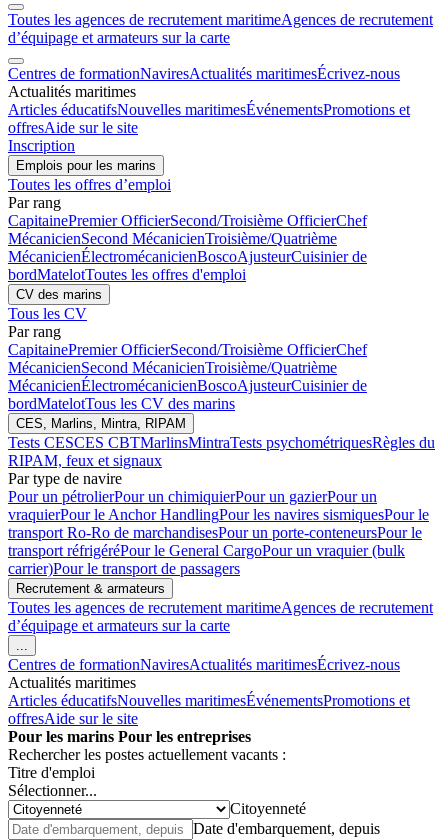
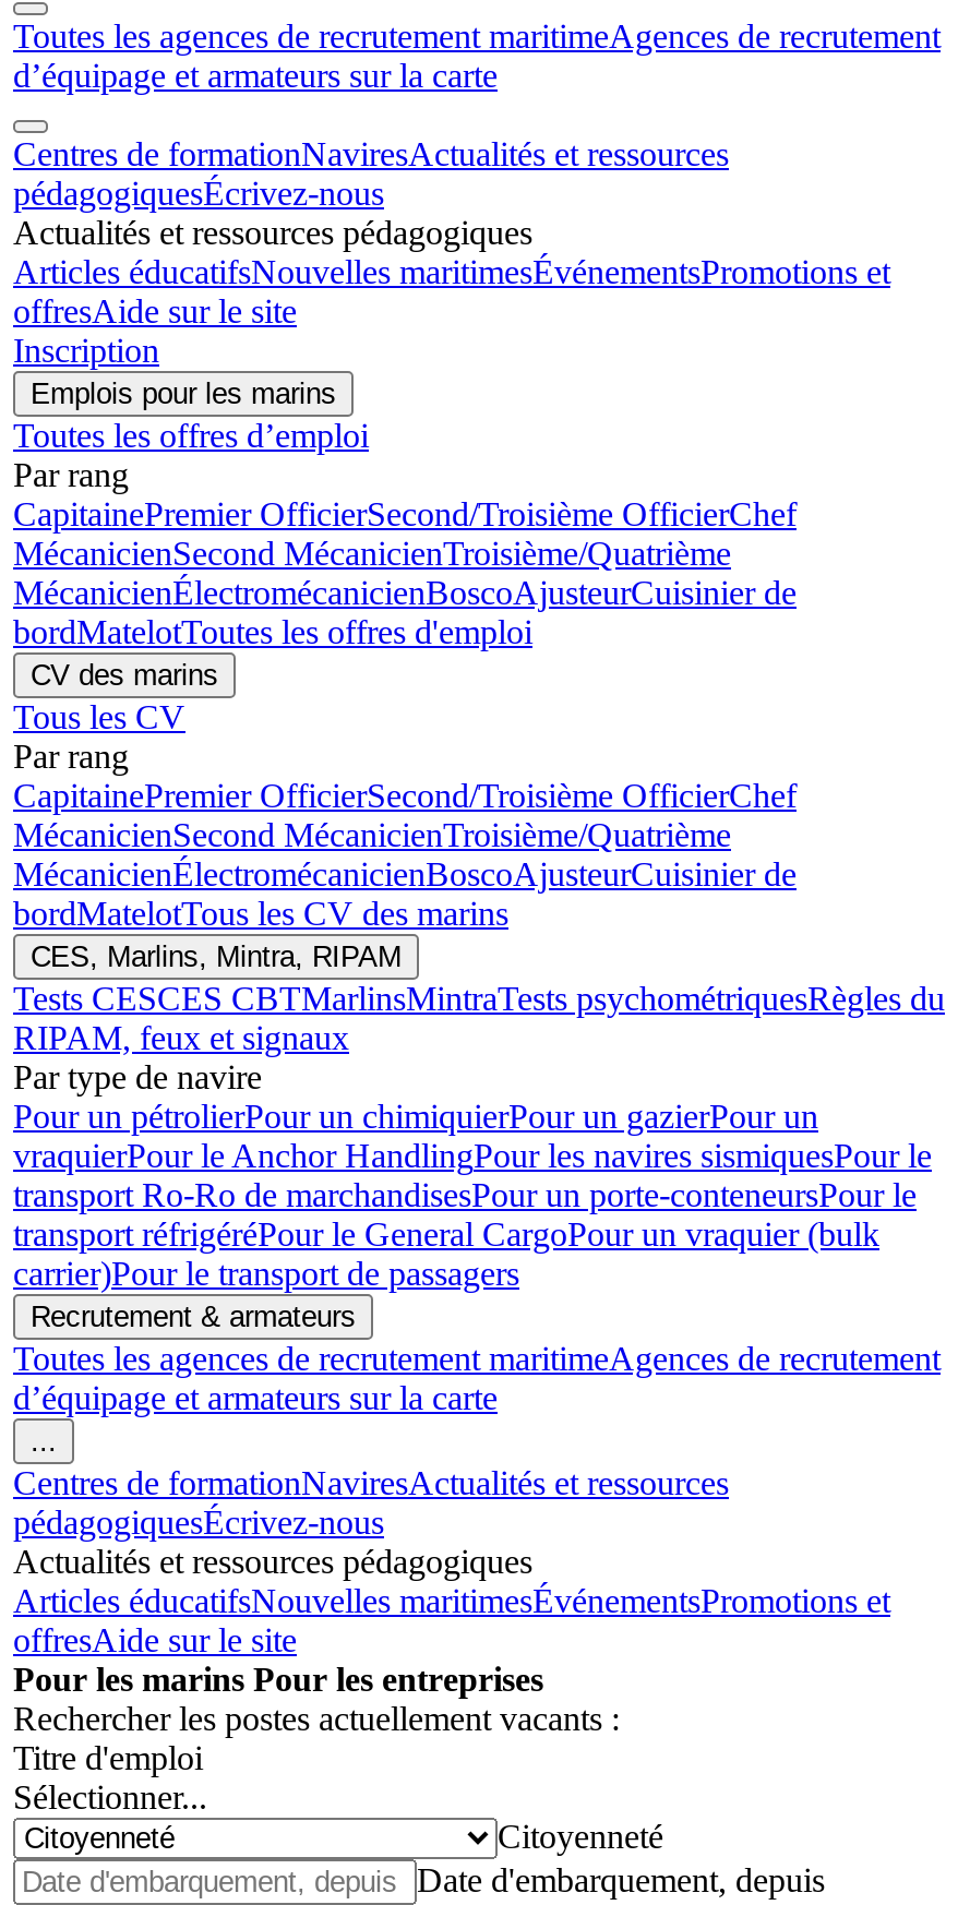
[8,65,400,100] Centres de formationNaviresActualités maritimesÉcrivez-nous | Actualités maritimes -> [13,135,729,251] Centres de formationNaviresActualités et ressources | pédagogiquesÉcrivez-nous | Actualités et ressources pédagogiques
[8,656,400,691] Centres de formationNaviresActualités maritimesÉcrivez-nous | Actualités maritimes -> [13,1464,729,1580] Centres de formationNaviresActualités et ressources | pédagogiquesÉcrivez-nous | Actualités et ressources pédagogiques

